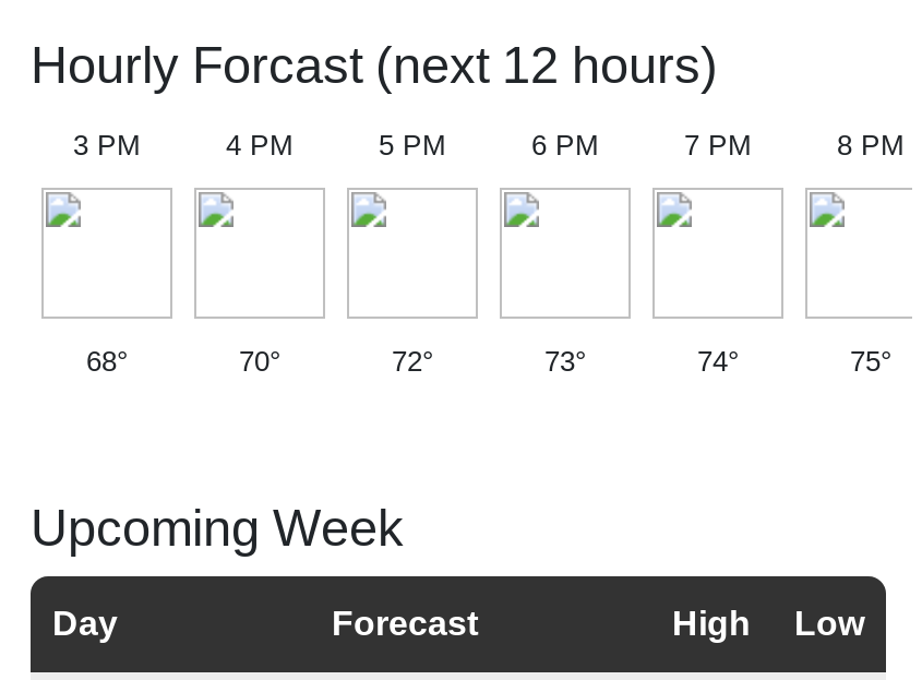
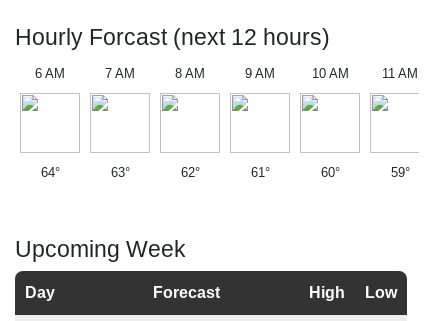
[73,129,905,162] 3 PM | 4 PM | 5 PM | 6 PM | 7 PM | 8 PM -> [35,66,418,81] 6 AM | 7 AM | 8 AM | 9 AM | 10 AM | 11 AM
[86,345,891,378] 68° | 70° | 72° | 73° | 74° | 75° -> [40,165,409,180] 64° | 63° | 62° | 61° | 60° | 59°

